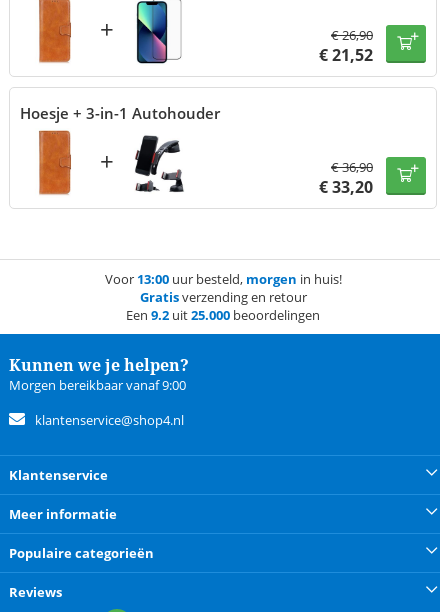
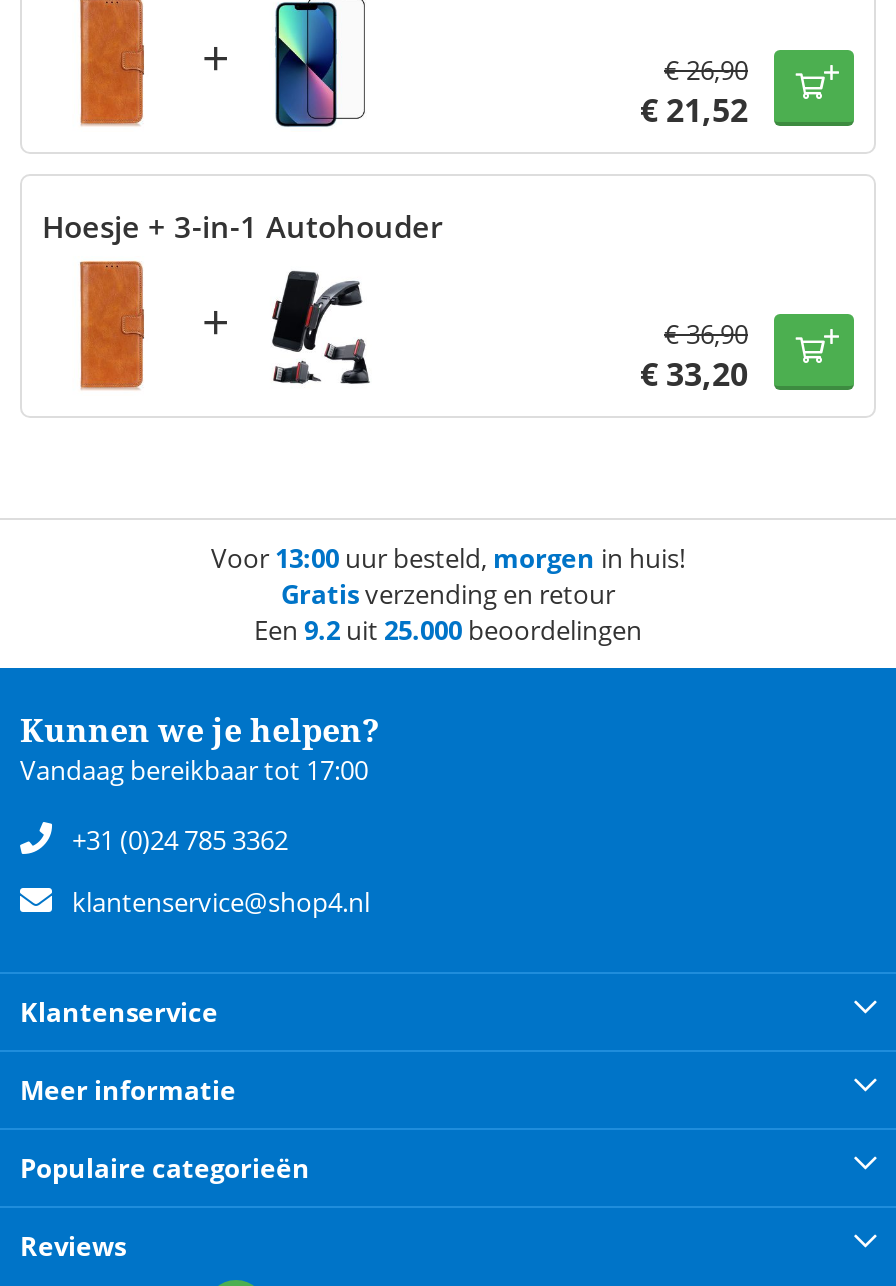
[9,376,186,394] Morgen bereikbaar vanaf 9:00 -> [20,752,368,858] Vandaag bereikbaar tot 17:00 | +31 (0)24 785 3362

